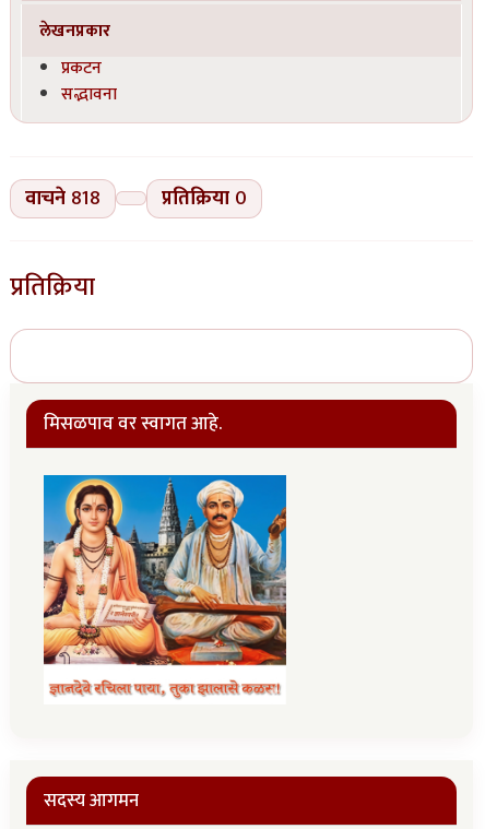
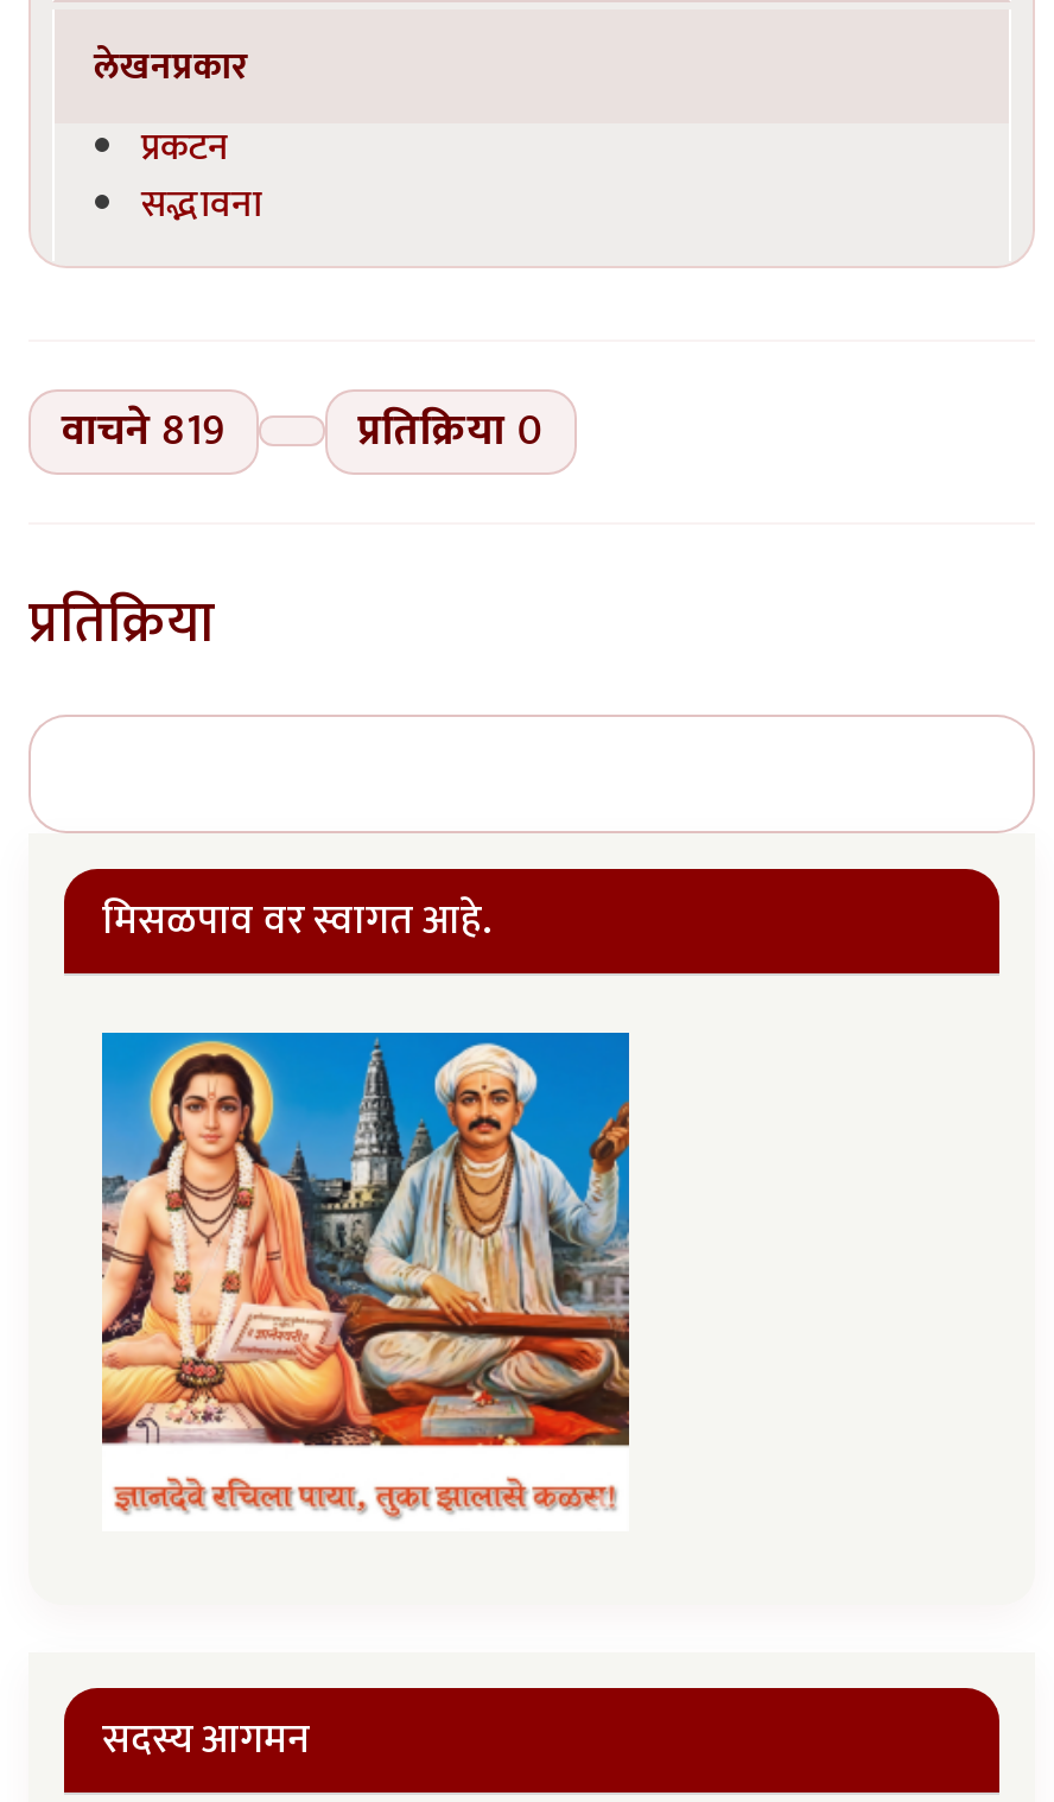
[25,181,101,215] वाचने 818 -> [61,394,226,468] वाचने 819

